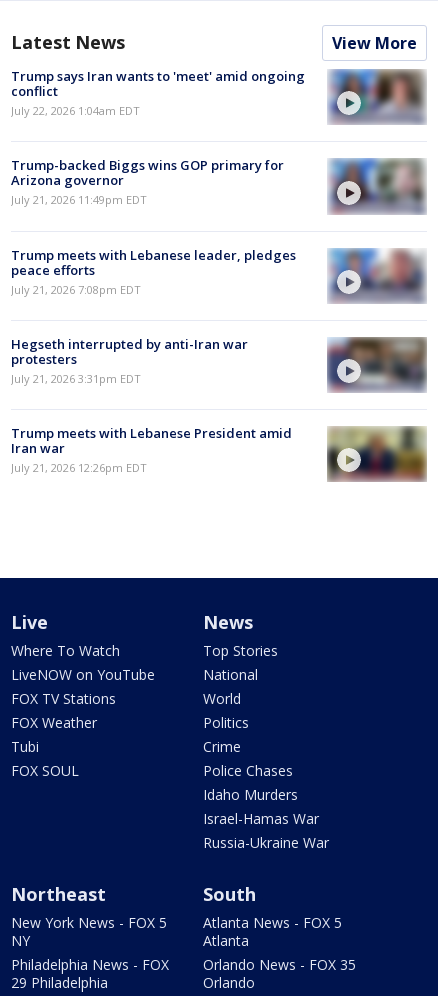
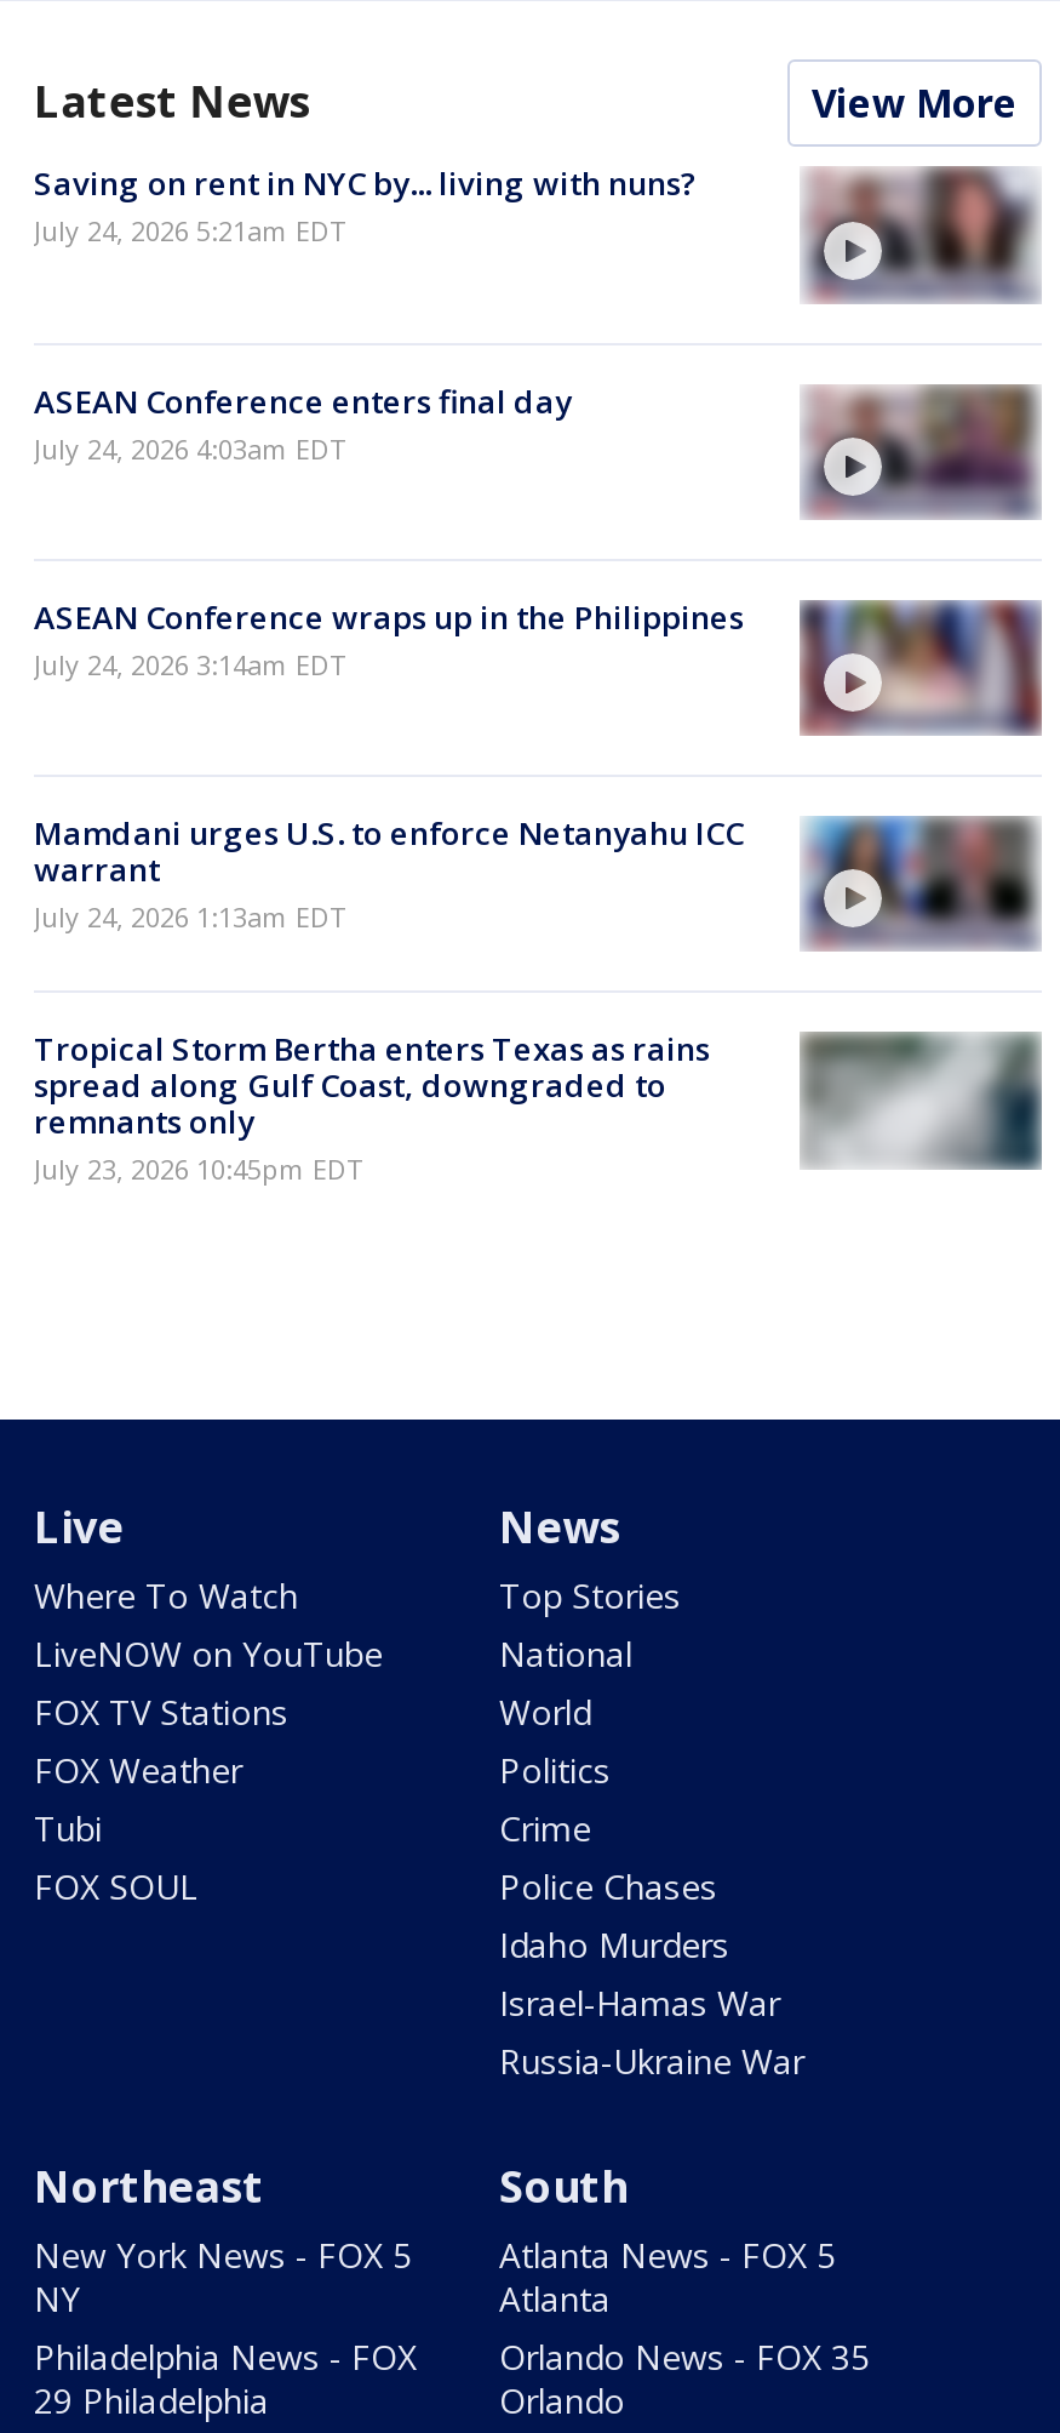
[11,67,305,118] Trump says Iran wants to 'meet' amid ongoing | conflict | July 22, 2026 1:04am EDT -> [34,163,698,250] Saving on rent in NYC by... living with nuns? | July 24, 2026 5:21am EDT
[332,69,414,113] [image] -> [814,167,1032,284] [image]
[11,156,284,207] Trump-backed Biggs wins GOP primary for | Arizona governor | July 21, 2026 11:49pm EDT -> [34,379,572,466] ASEAN Conference enters final day | July 24, 2026 4:03am EDT
[332,158,421,200] [image] -> [812,385,1030,492] [image]
[11,246,426,302] [image] | Trump meets with Lebanese leader, pledges | peace efforts | July 21, 2026 7:08pm EDT -> [34,595,1042,732] [image] | ASEAN Conference wraps up in the Philippines | July 24, 2026 3:14am EDT
[11,335,248,386] Hegseth interrupted by anti-Iran war | protesters | July 21, 2026 3:31pm EDT -> [34,812,744,935] Mamdani urges U.S. to enforce Netanyahu ICC | warrant | July 24, 2026 1:13am EDT
[327,337,426,385] [image] -> [802,817,1037,924] [image]
[11,424,427,482] [image] | Trump meets with Lebanese President amid | Iran war | July 21, 2026 12:26pm EDT -> [34,1028,1042,1188] [image] | Tropical Storm Bertha enters Texas as rains | spread along Gulf Coast, downgraded to | remnants only | July 23, 2026 10:45pm EDT

